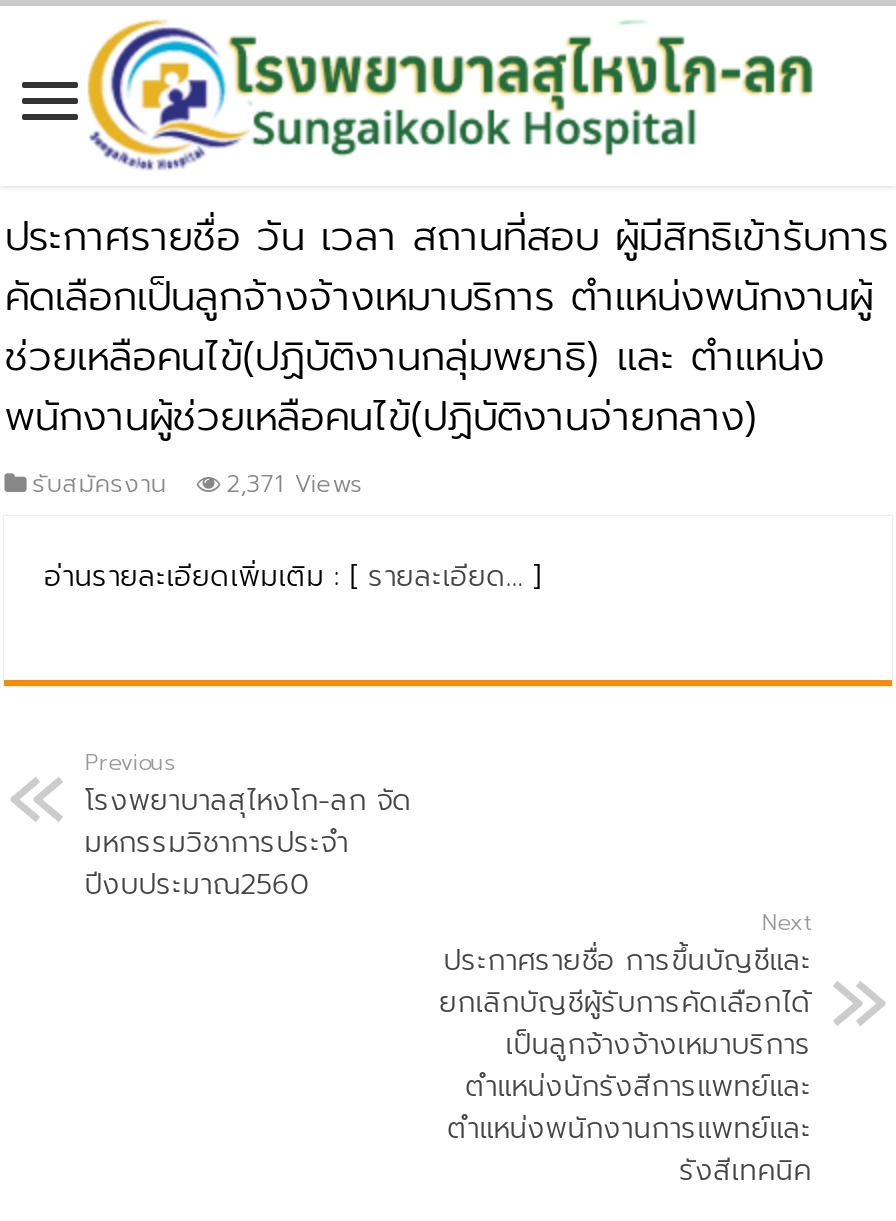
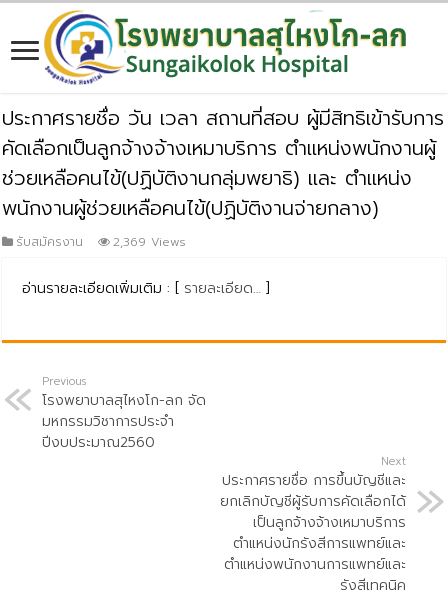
[32,466,364,502] รับสมัครงาน 2,371 Views -> [16,233,186,251] รับสมัครงาน 2,369 Views

